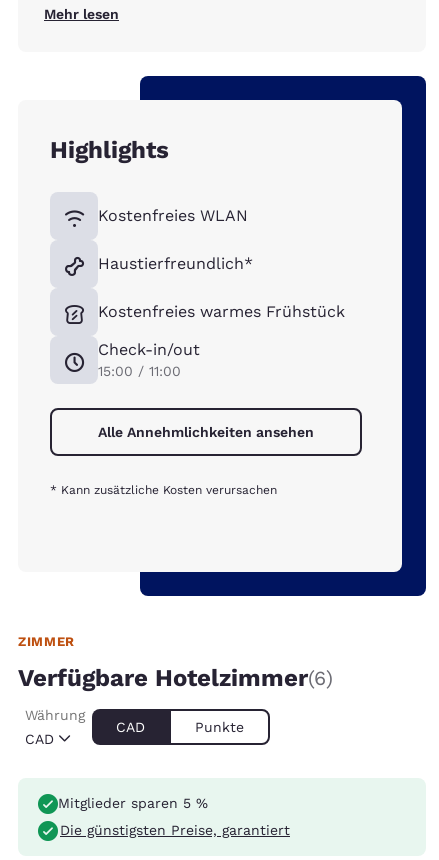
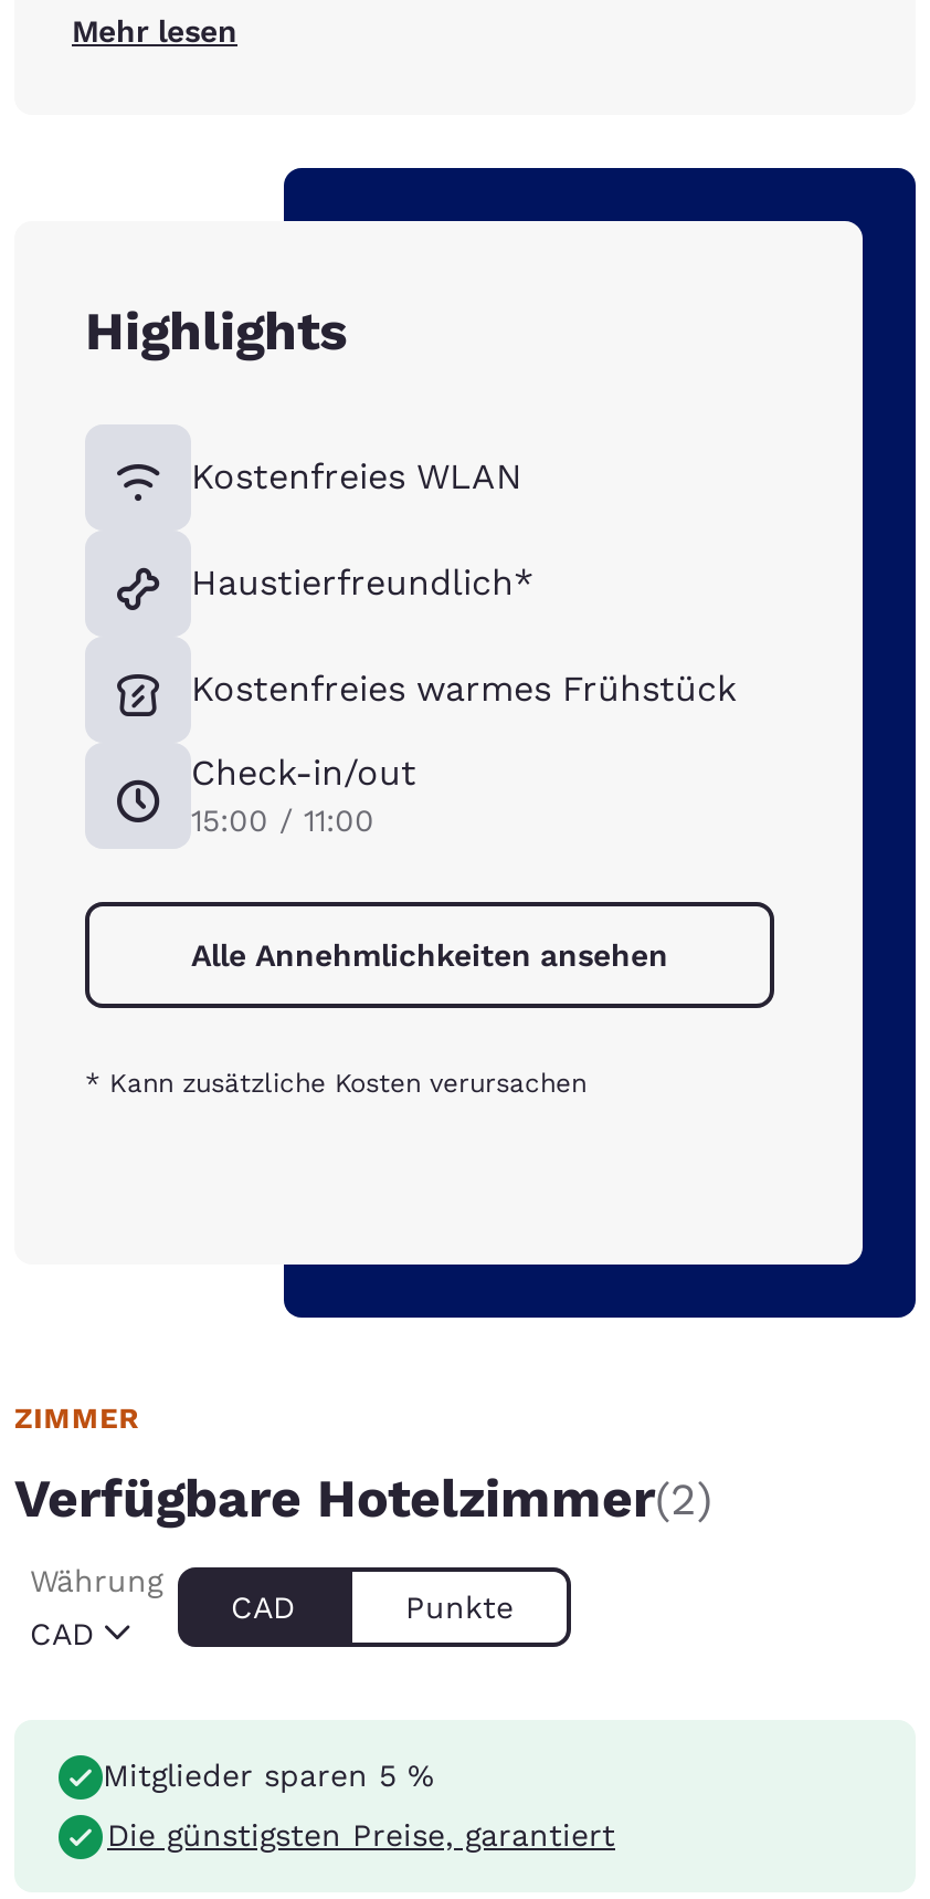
[18,664,333,692] Verfügbare Hotelzimmer(6) -> [14,1468,712,1530] Verfügbare Hotelzimmer(2)

